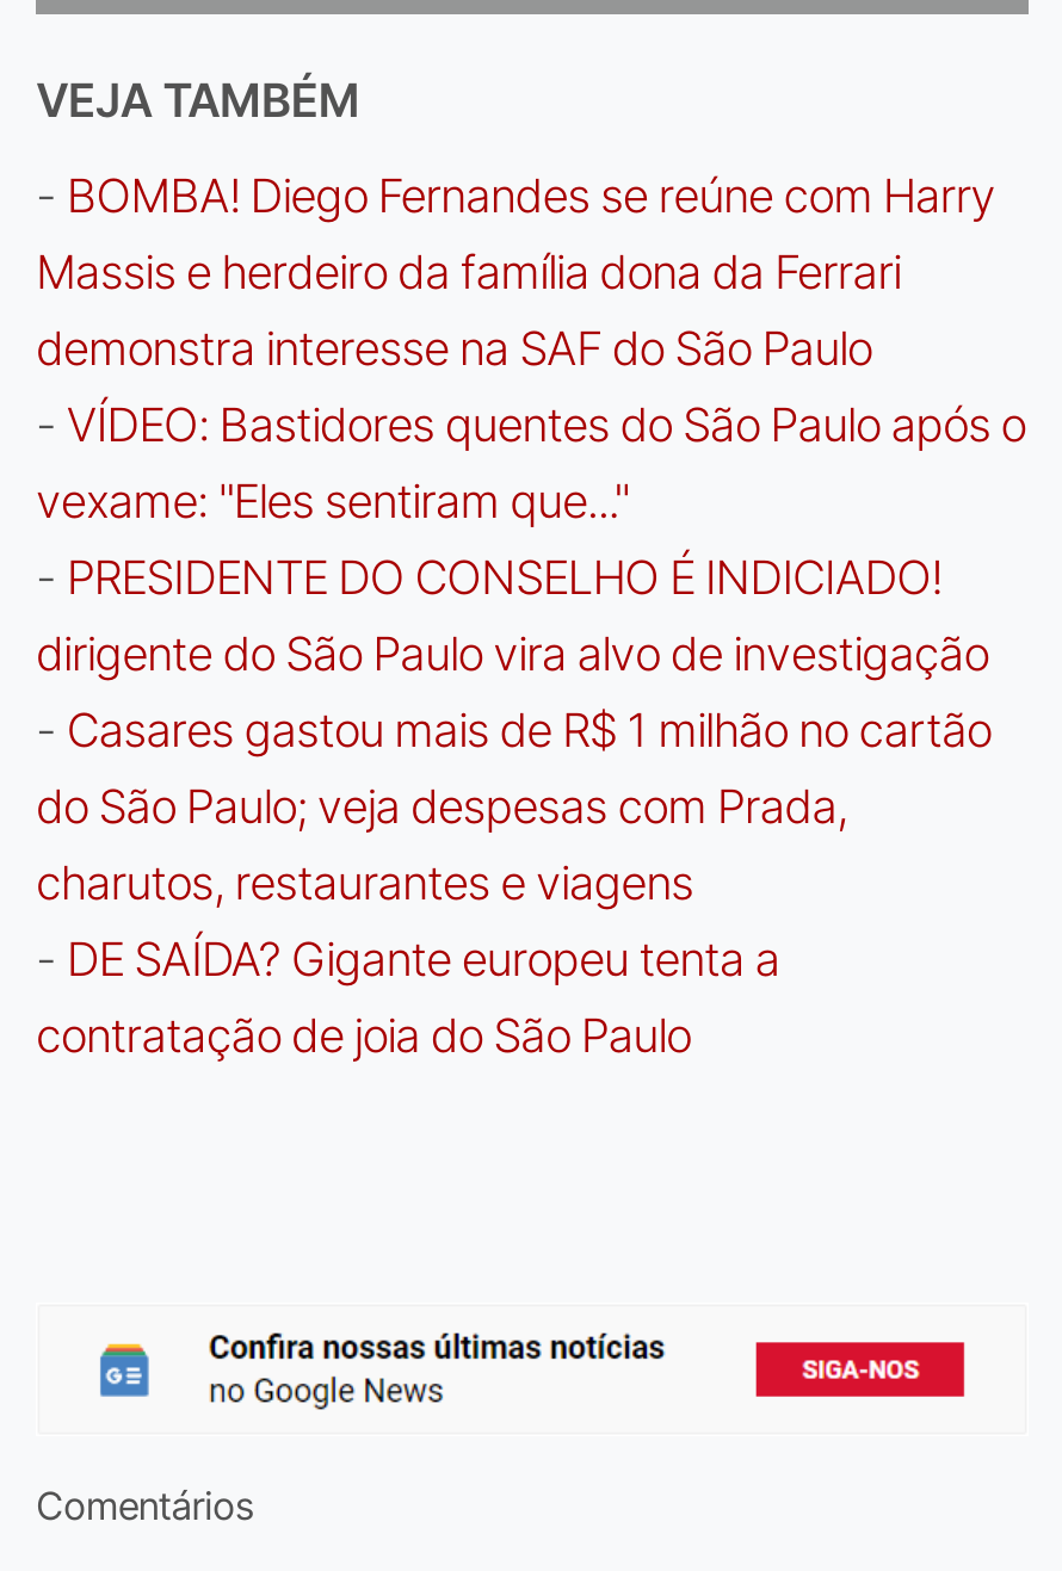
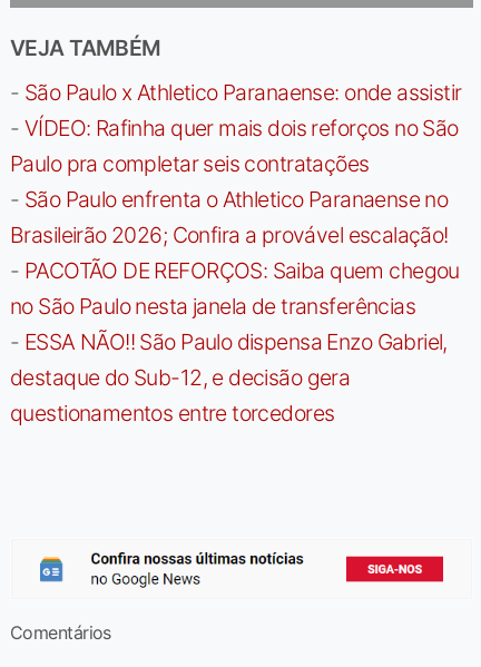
[36,167,1025,1064] - BOMBA! Diego Fernandes se reúne com Harry | Massis e herdeiro da família dona da Ferrari | demonstra interesse na SAF do São Paulo | - VÍDEO: Bastidores quentes do São Paulo após o | vexame: "Eles sentiram que..." | - PRESIDENTE DO CONSELHO É INDICIADO! | dirigente do São Paulo vira alvo de investigação | - Casares gastou mais de R$ 1 milhão no cartão | do São Paulo; veja despesas com Prada, | charutos, restaurantes e viagens | - DE SAÍDA? Gigante europeu tenta a | contratação de joia do São Paulo -> [10,79,462,426] - São Paulo x Athletico Paranaense: onde assistir | - VÍDEO: Rafinha quer mais dois reforços no São | Paulo pra completar seis contratações | - São Paulo enfrenta o Athletico Paranaense no | Brasileirão 2026; Confira a provável escalação! | - PACOTÃO DE REFORÇOS: Saiba quem chegou | no São Paulo nesta janela de transferências | - ESSA NÃO!! São Paulo dispensa Enzo Gabriel, | destaque do Sub-12, e decisão gera | questionamentos entre torcedores

